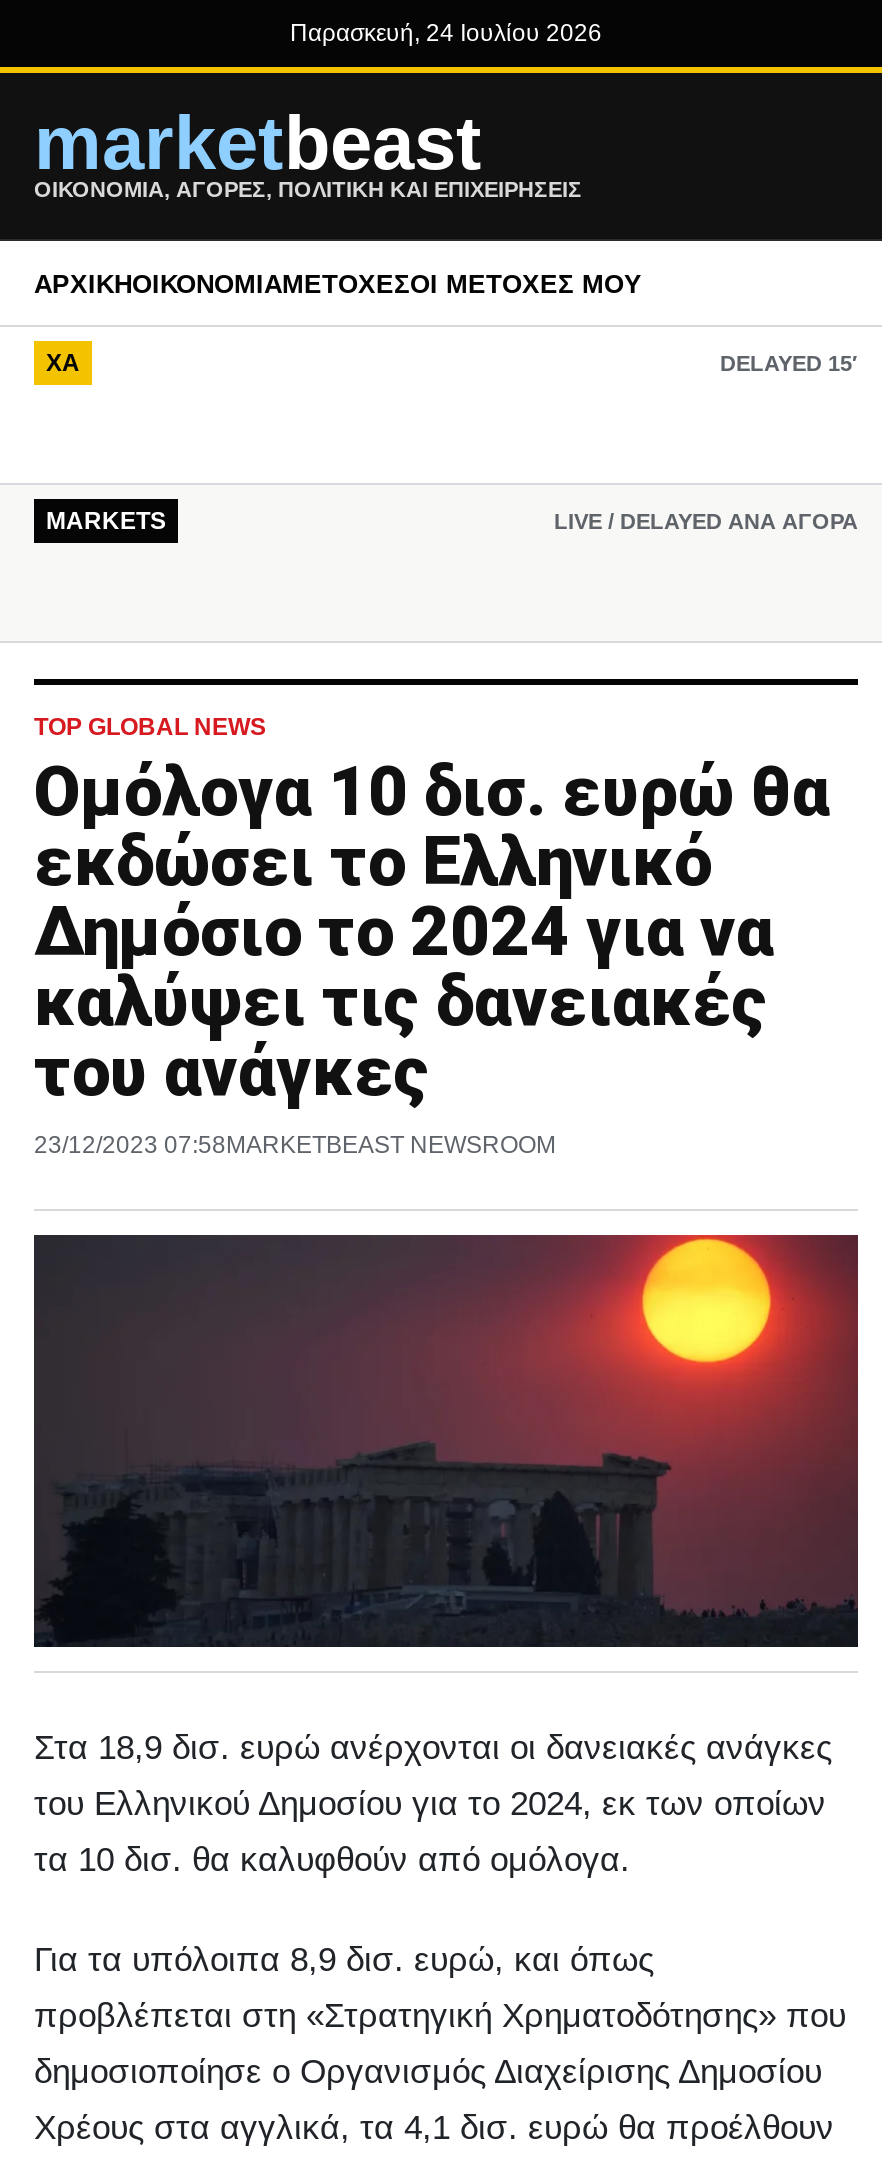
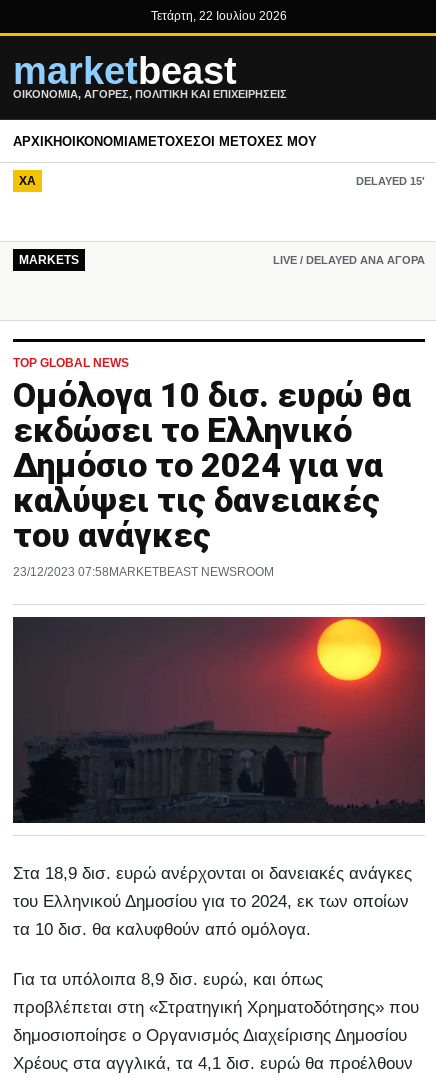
[290,19,602,47] Παρασκευή, 24 Ιουλίου 2026 -> [151,9,287,23] Τετάρτη, 22 Ιουλίου 2026

